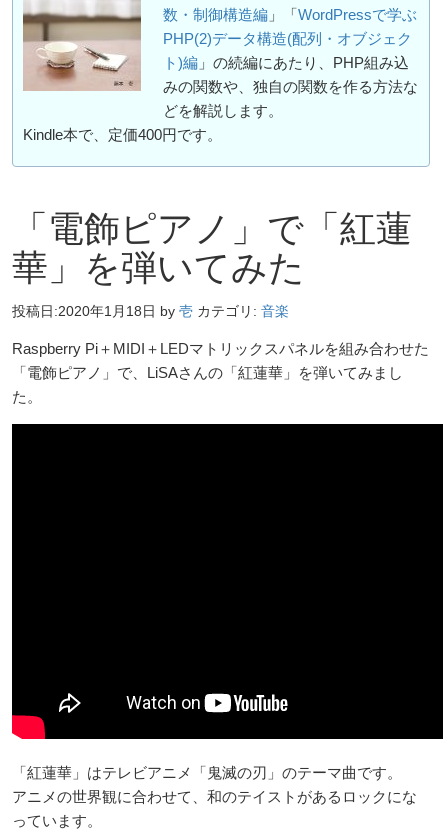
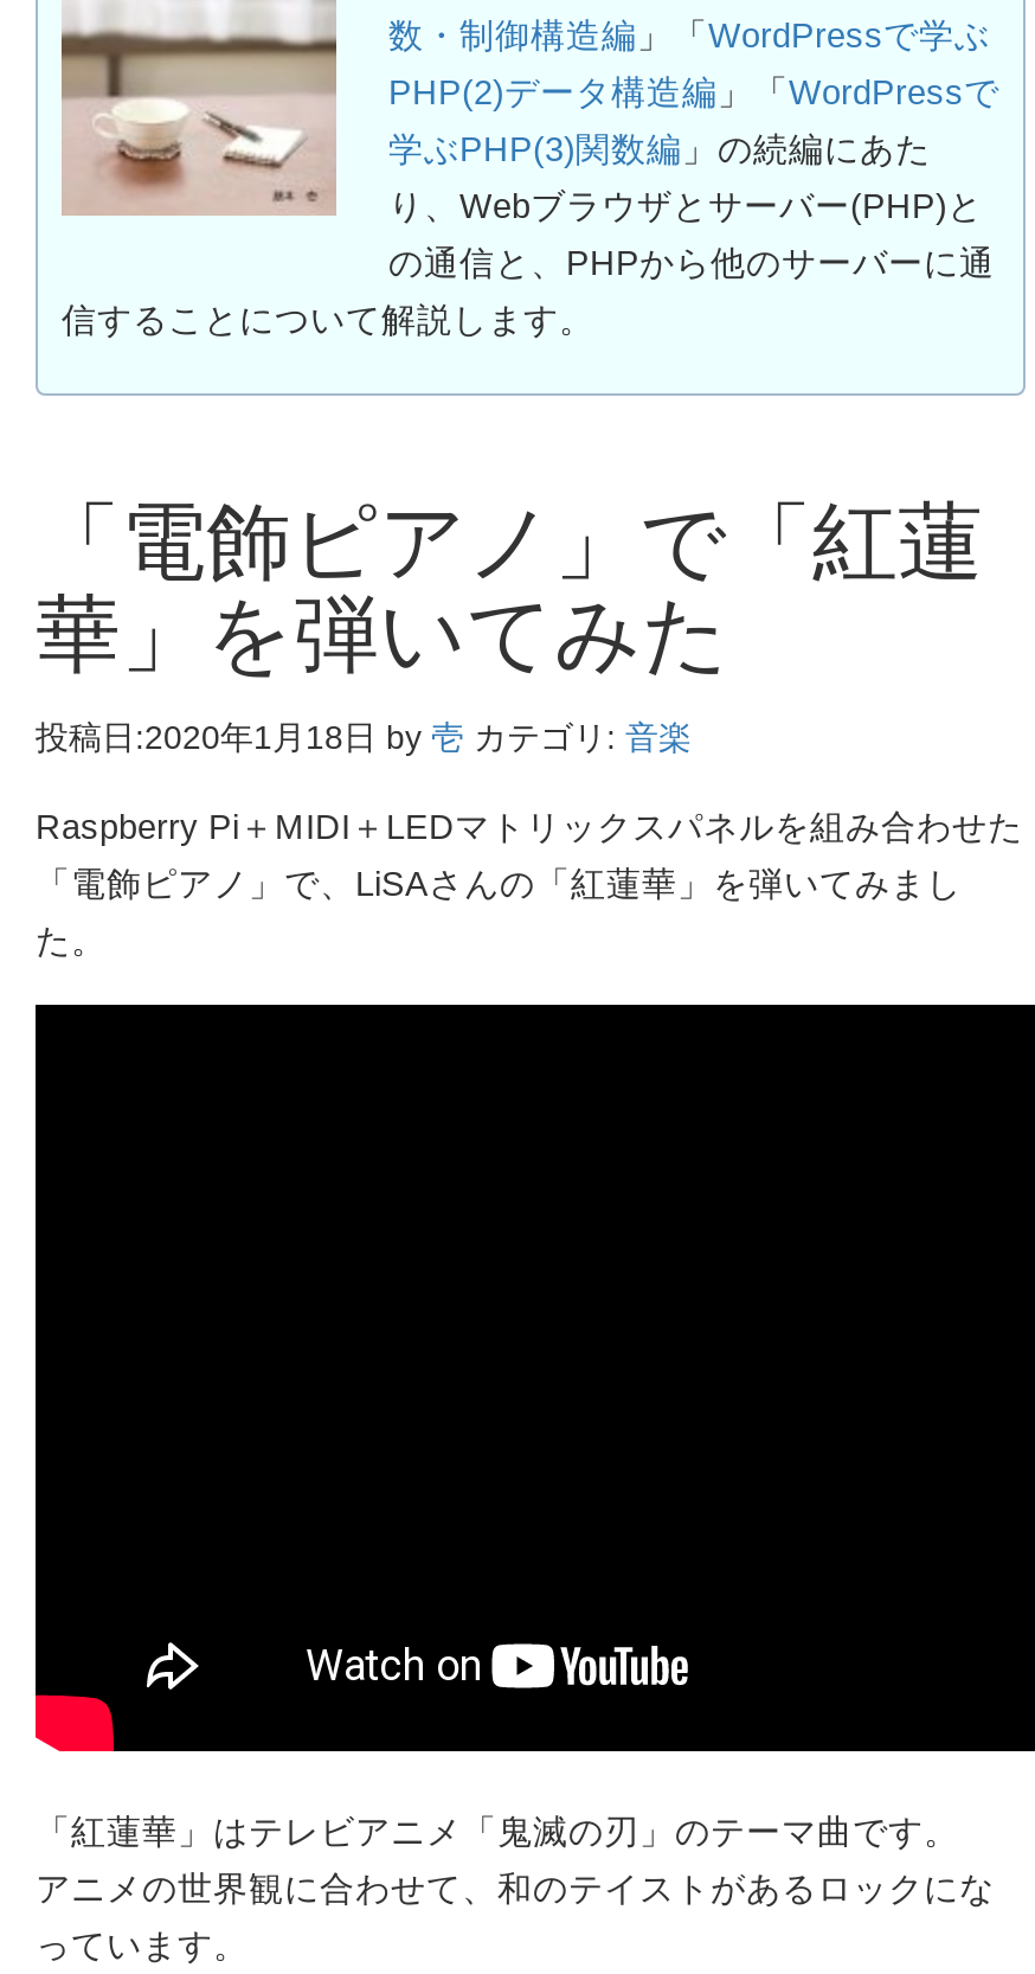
[163,31,412,47] PHP(2)データ構造(配列・オブジェク -> [388,73,999,110] PHP(2)データ構造編」「WordPressで
[163,55,409,71] ト)編」の続編にあたり、PHP組み込 -> [388,129,931,167] 学ぶPHP(3)関数編」の続編にあた
[163,79,418,95] みの関数や、独自の関数を作る方法な -> [388,186,983,224] り、Webブラウザとサーバー(PHP)と
[163,103,283,119] どを解説します。 -> [388,243,995,281] の通信と、PHPから他のサーバーに通
[23,127,222,143] Kindle本で、定価400円です。 -> [62,300,594,338] 信することについて解説します。

